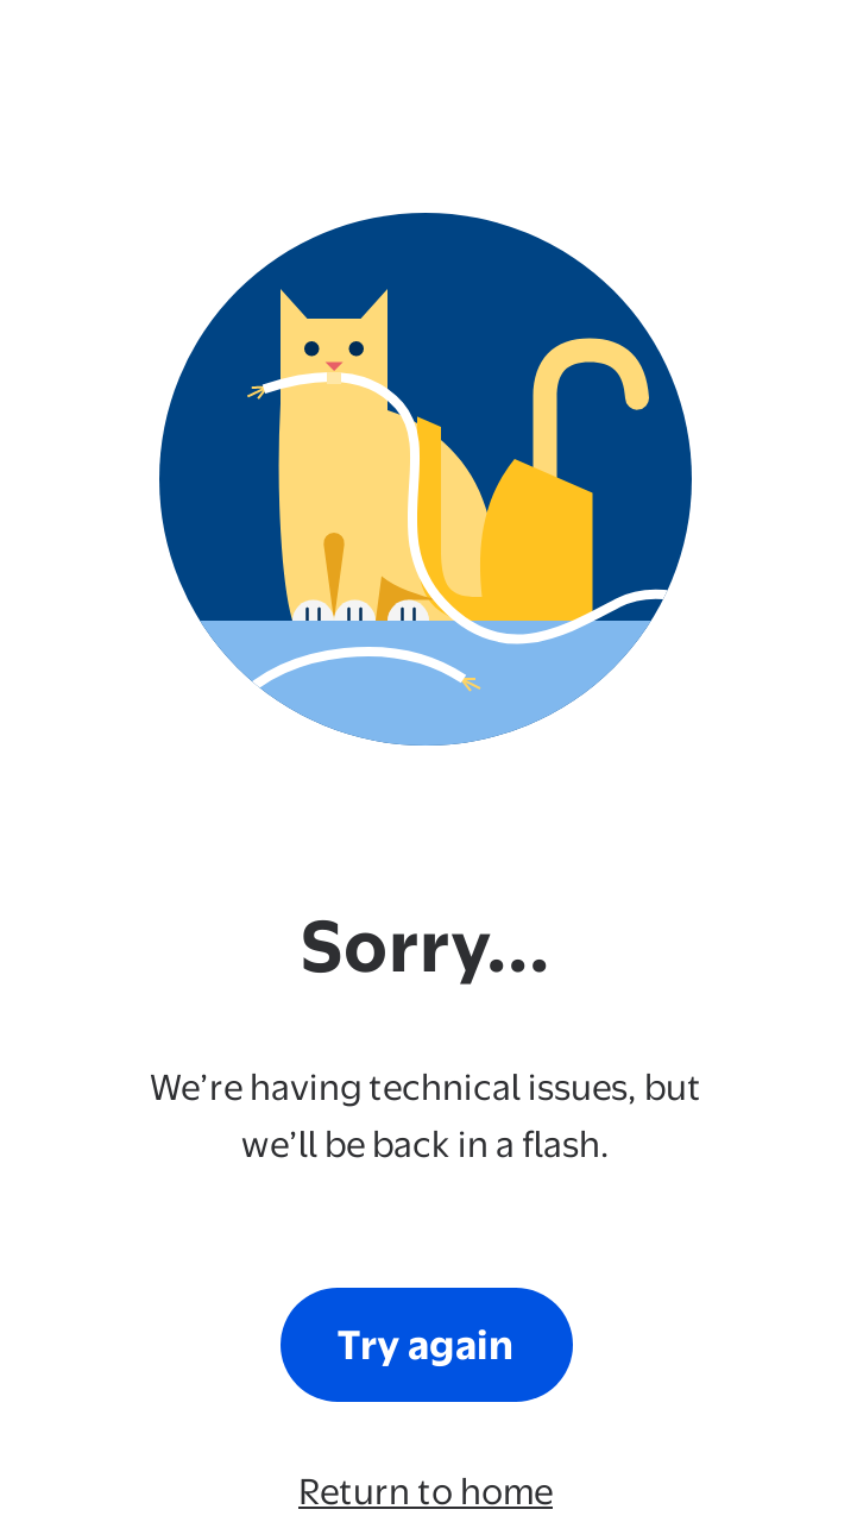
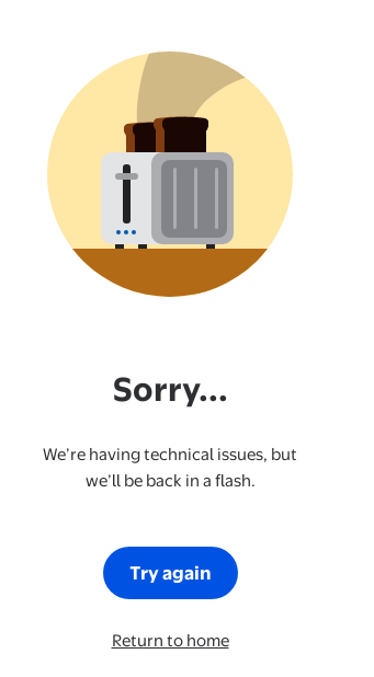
[157,210,694,748] [image] -> [47,51,293,298] [image]

